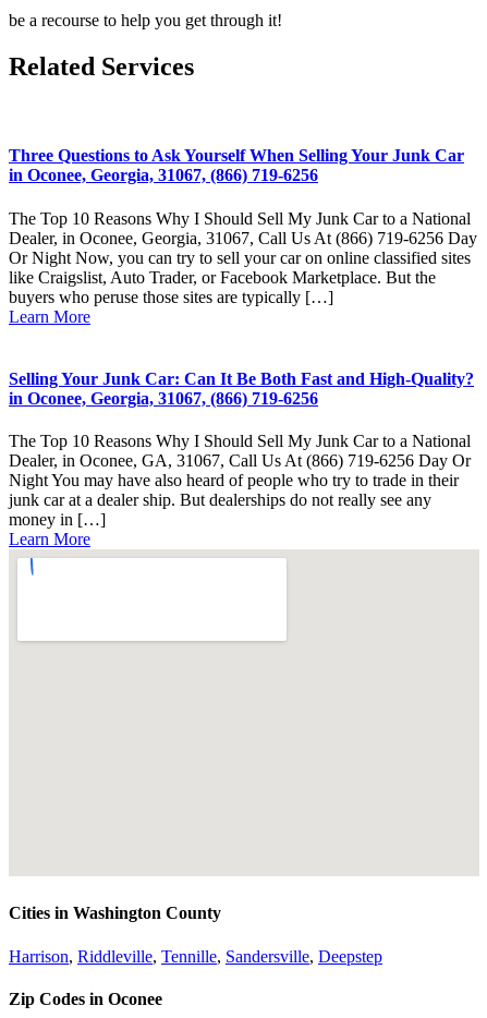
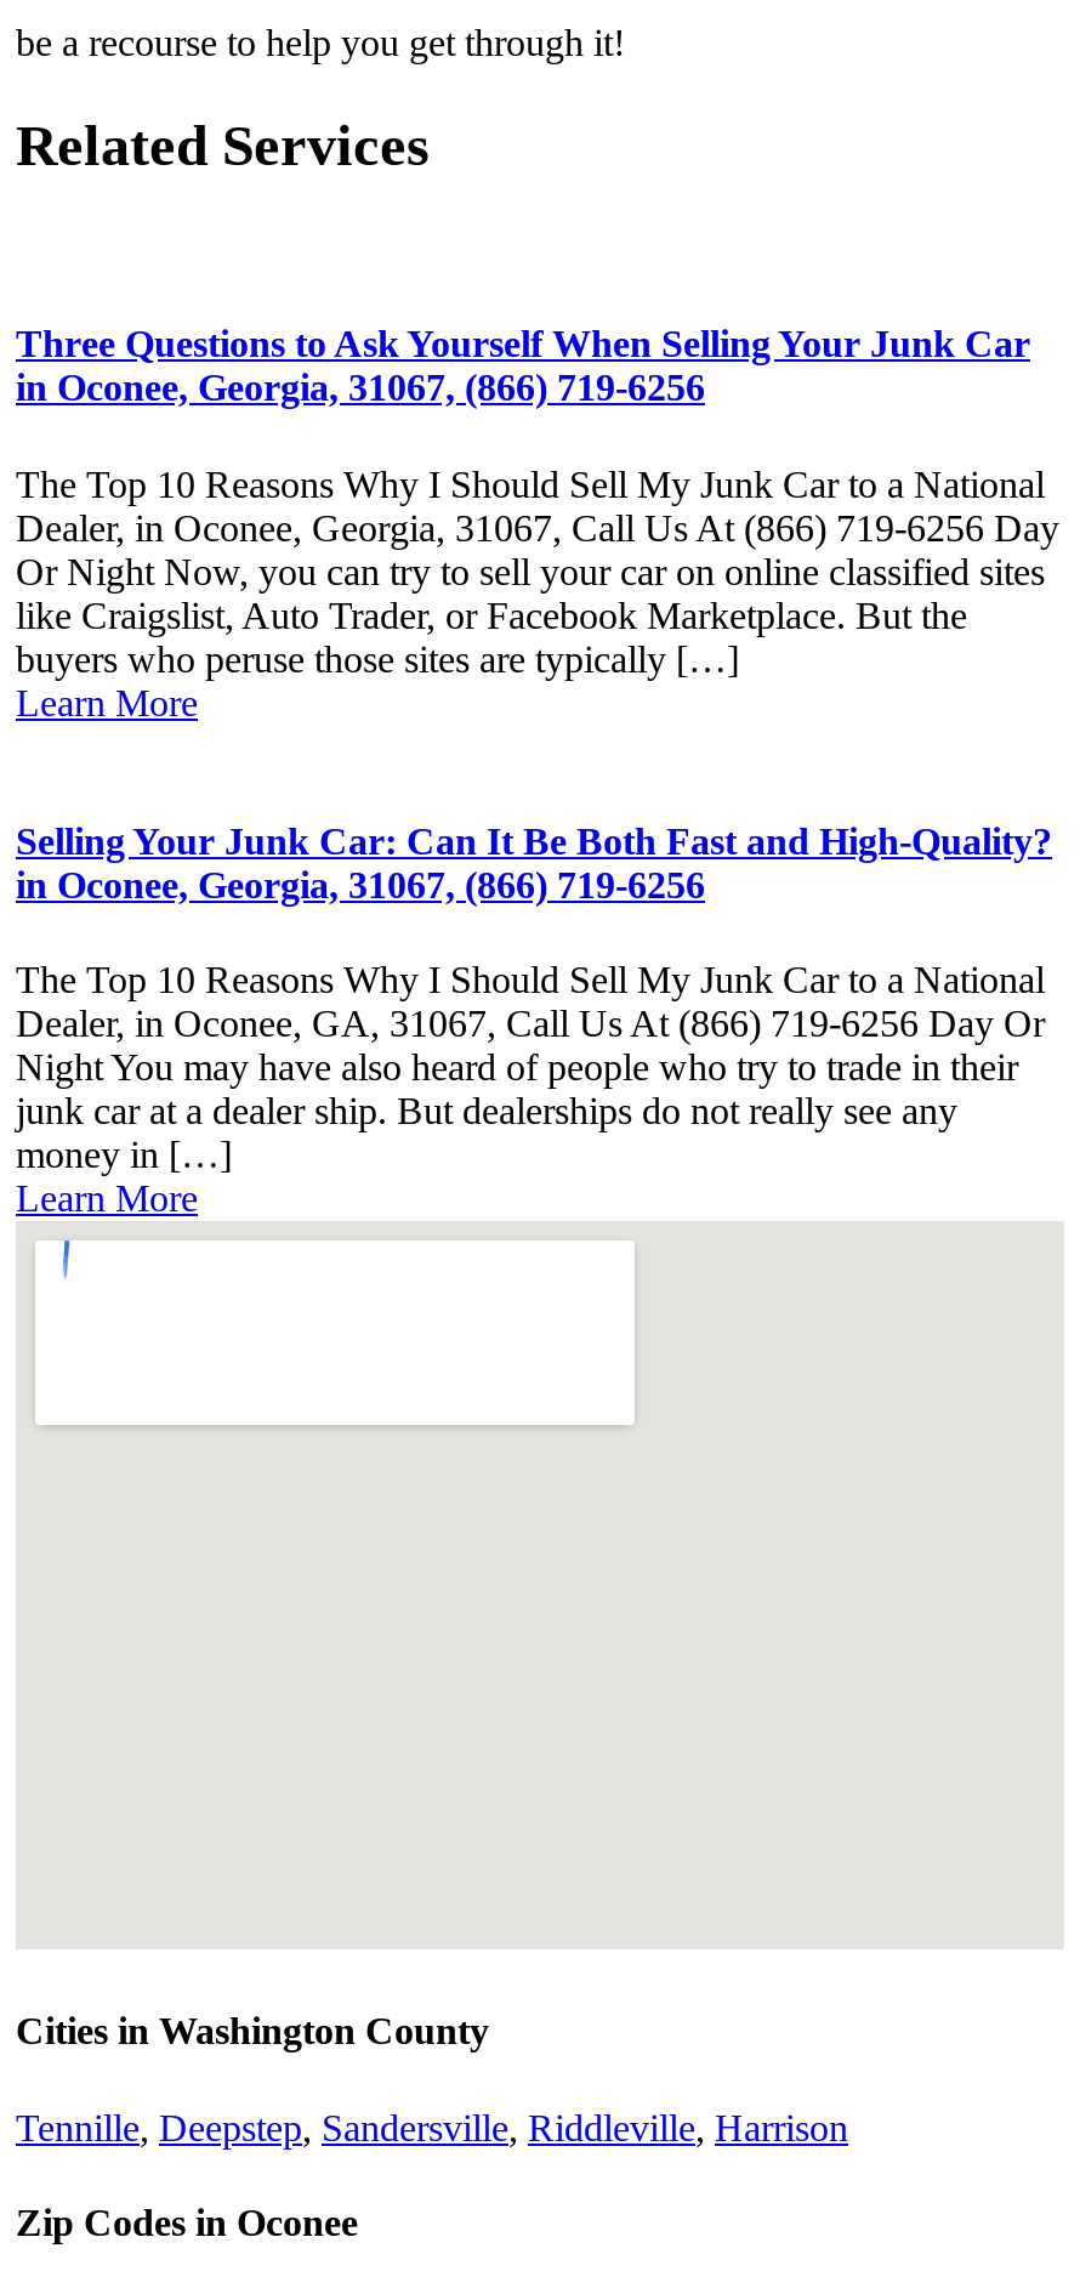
[9,947,382,965] Harrison, Riddleville, Tennille, Sandersville, Deepstep -> [16,2106,848,2148] Tennille, Deepstep, Sandersville, Riddleville, Harrison

